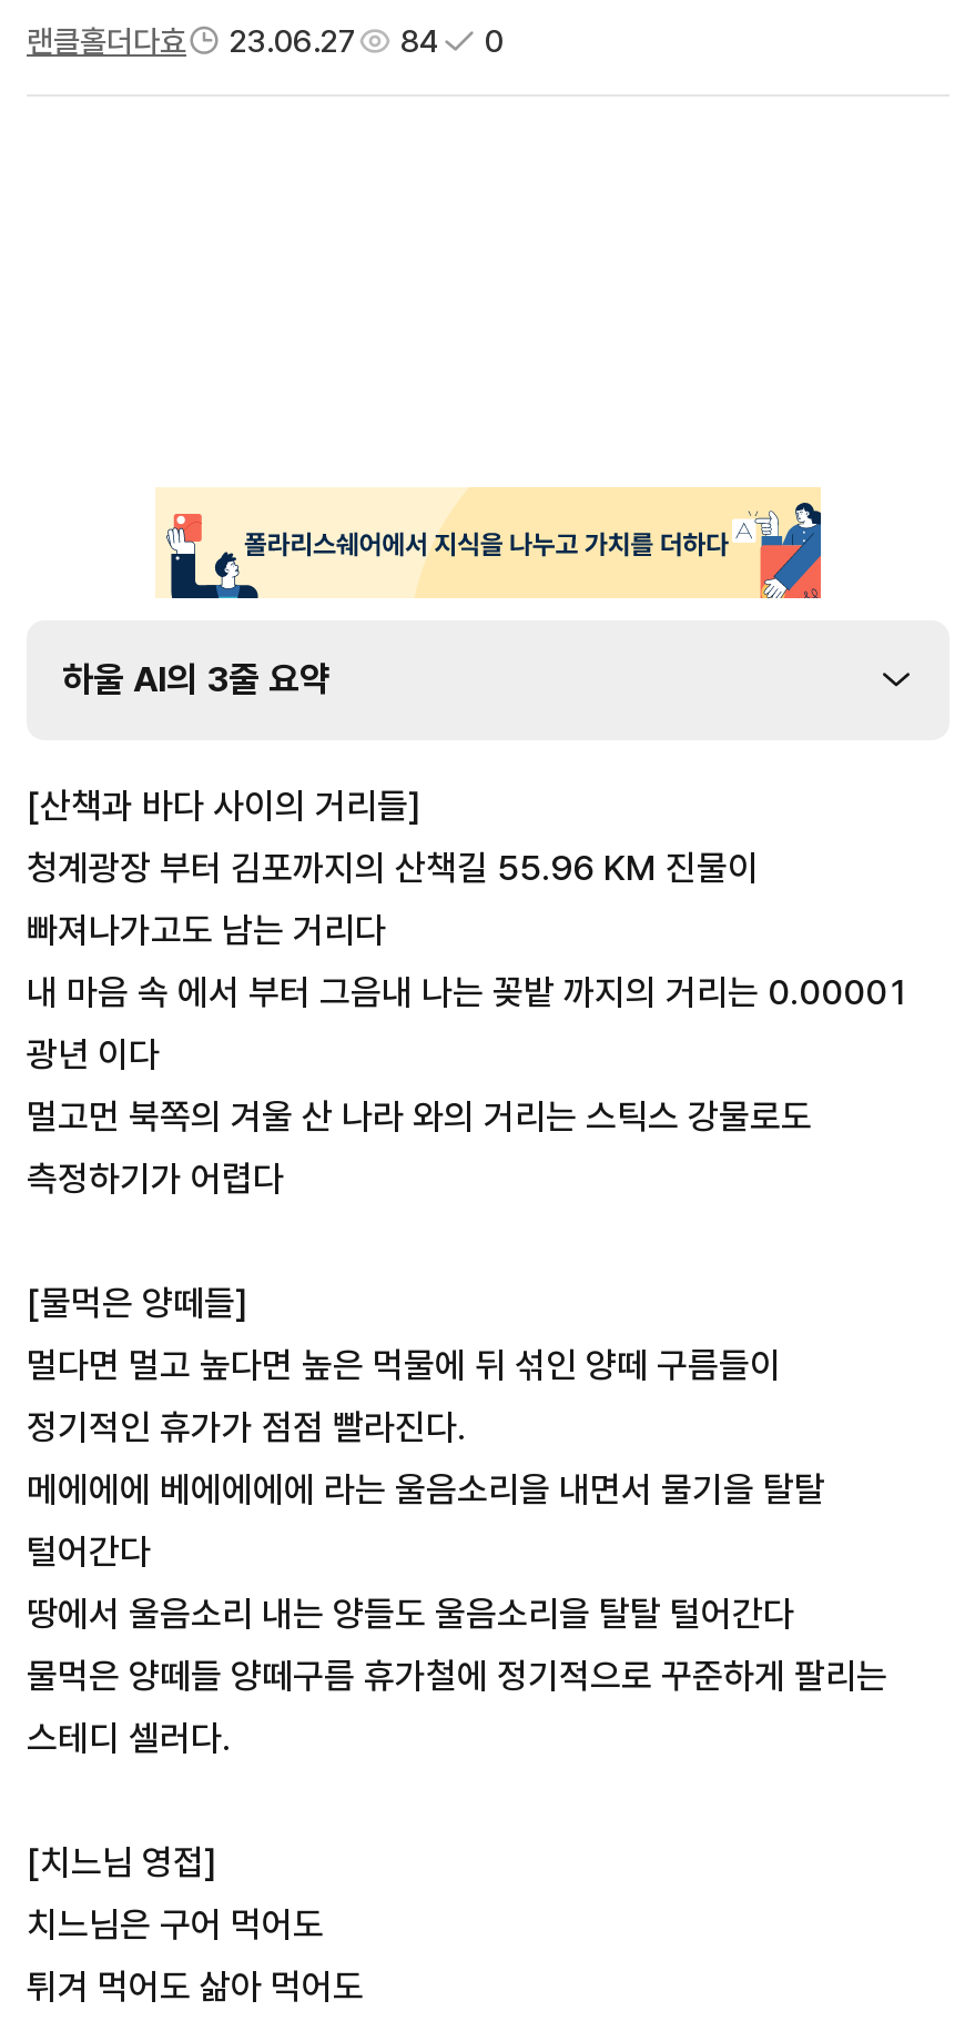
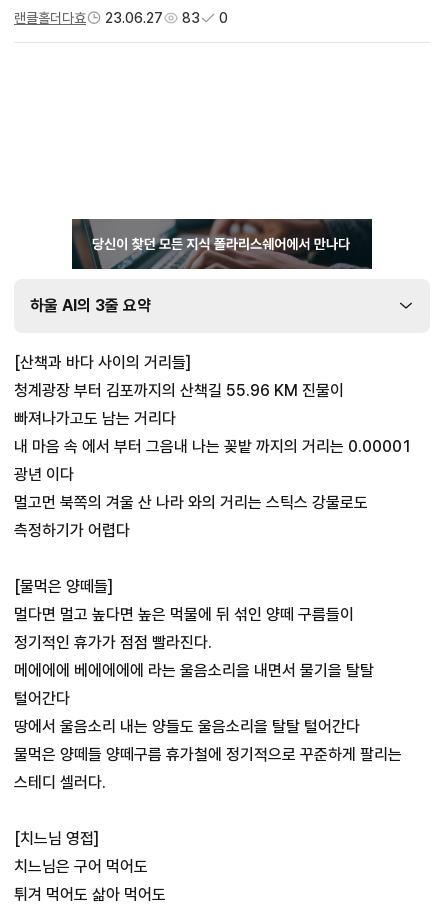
[27,23,504,59] 랜클홀더다효 23.06.27 84 0 -> [14,10,228,26] 랜클홀더다효 23.06.27 83 0
[155,487,823,600] [image] -> [71,218,373,270] [image]

